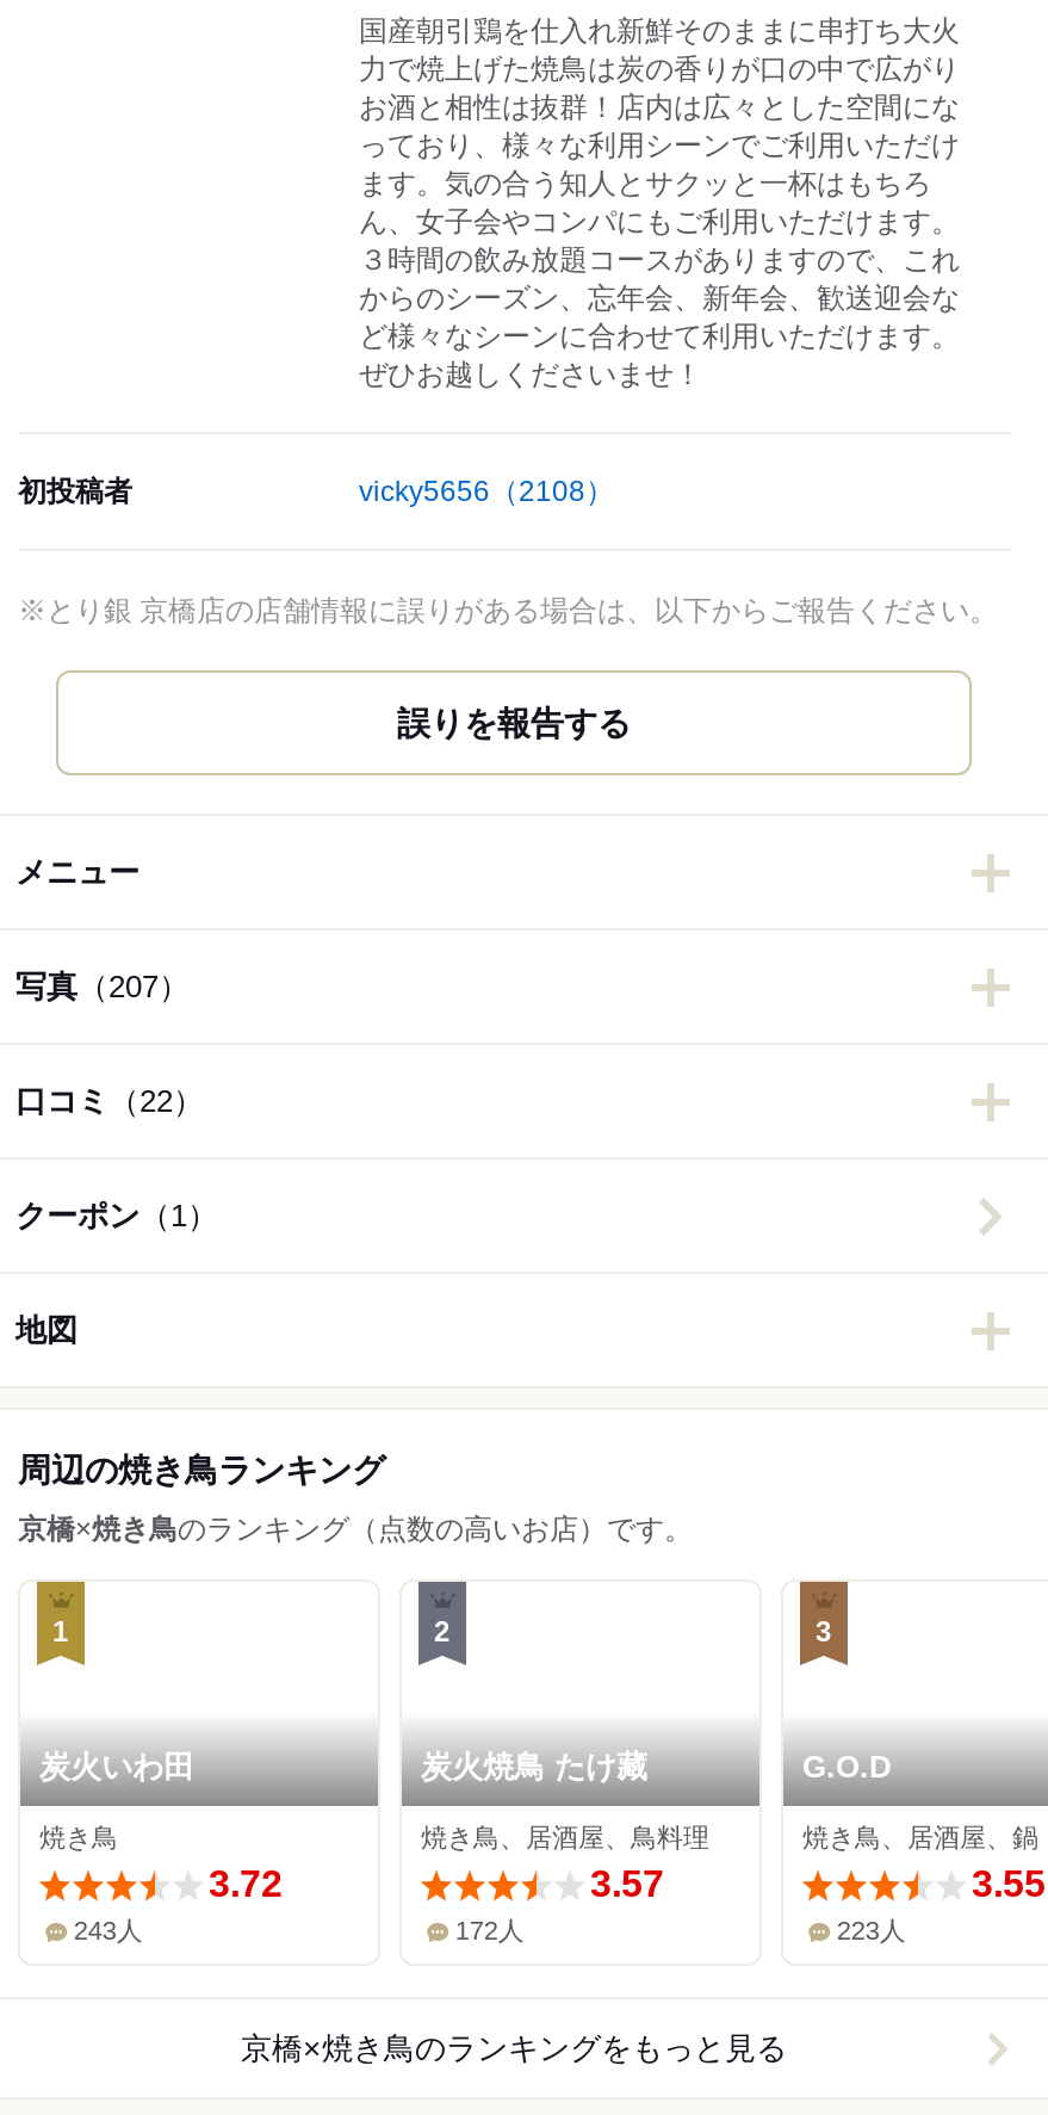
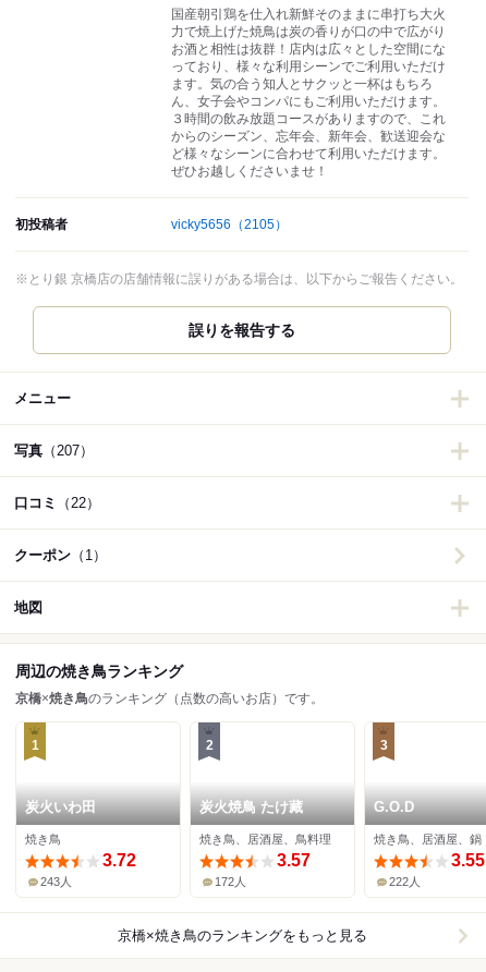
[359,475,614,509] vicky5656（2108） -> [171,217,288,232] vicky5656（2105）
[837,1917,906,1945] 223人 -> [389,875,421,888] 222人

